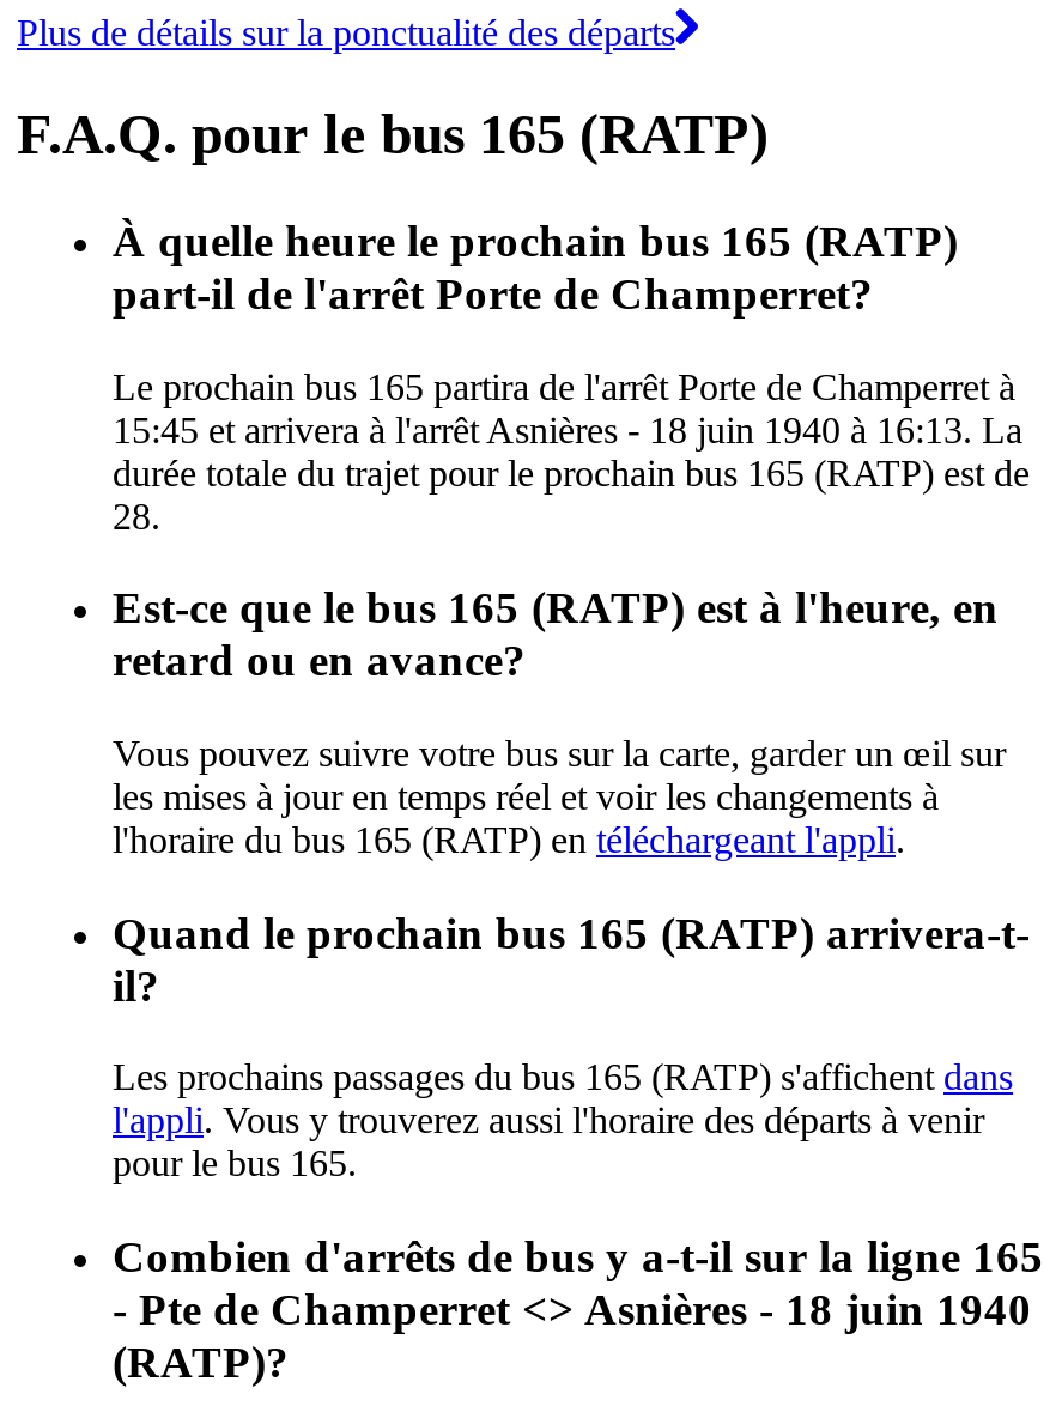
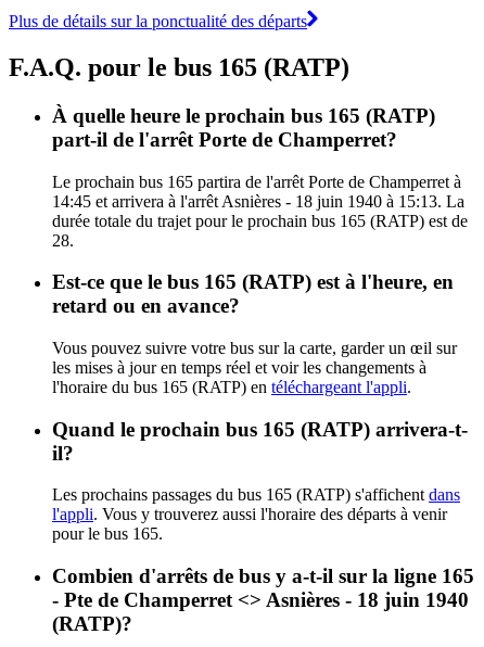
[113,408,1022,449] 15:45 et arrivera à l'arrêt Asnières - 18 juin 1940 à 16:13. La -> [52,192,464,210] 14:45 et arrivera à l'arrêt Asnières - 18 juin 1940 à 15:13. La

